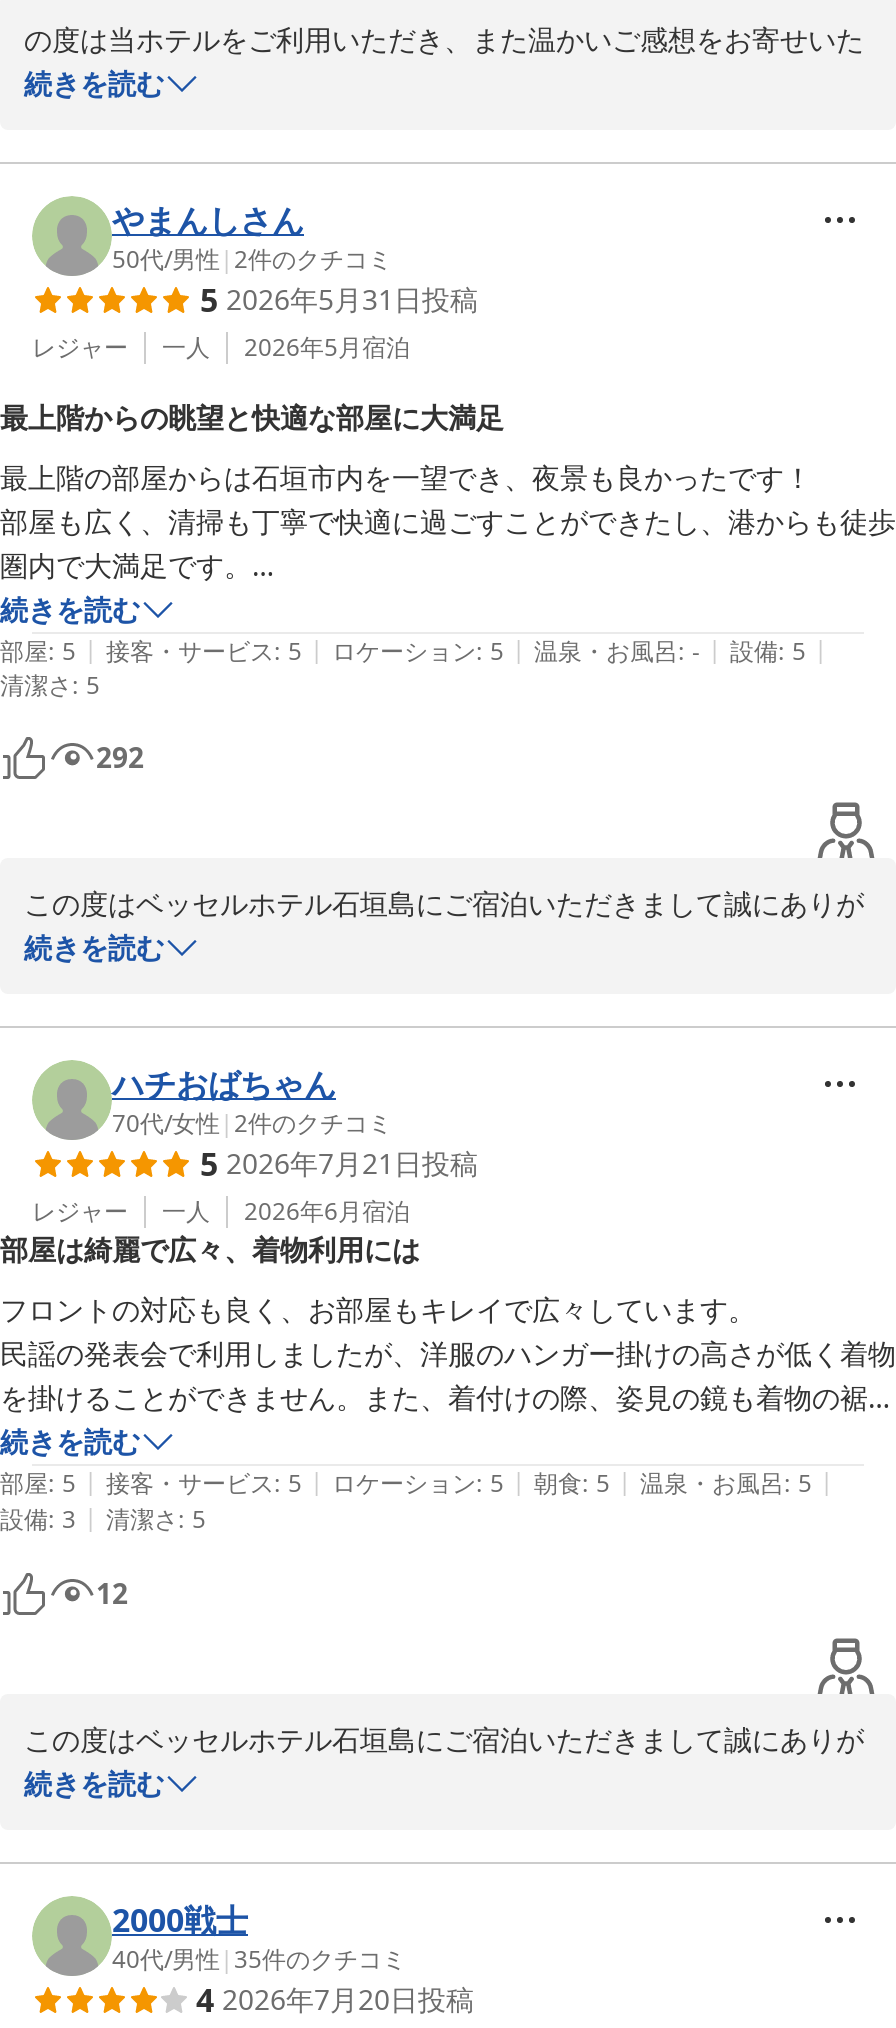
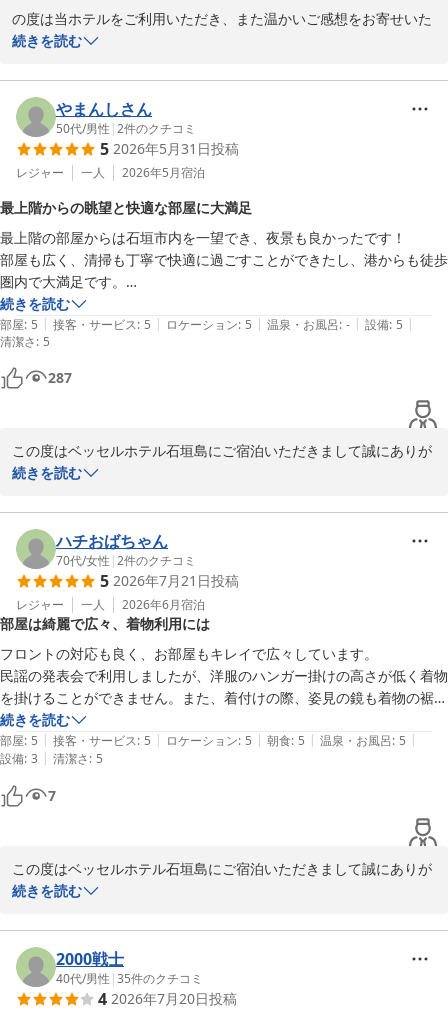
[96,738,144,776] 292 -> [48,368,72,387] 287
[96,1574,128,1612] 12 -> [48,786,56,805] 7

